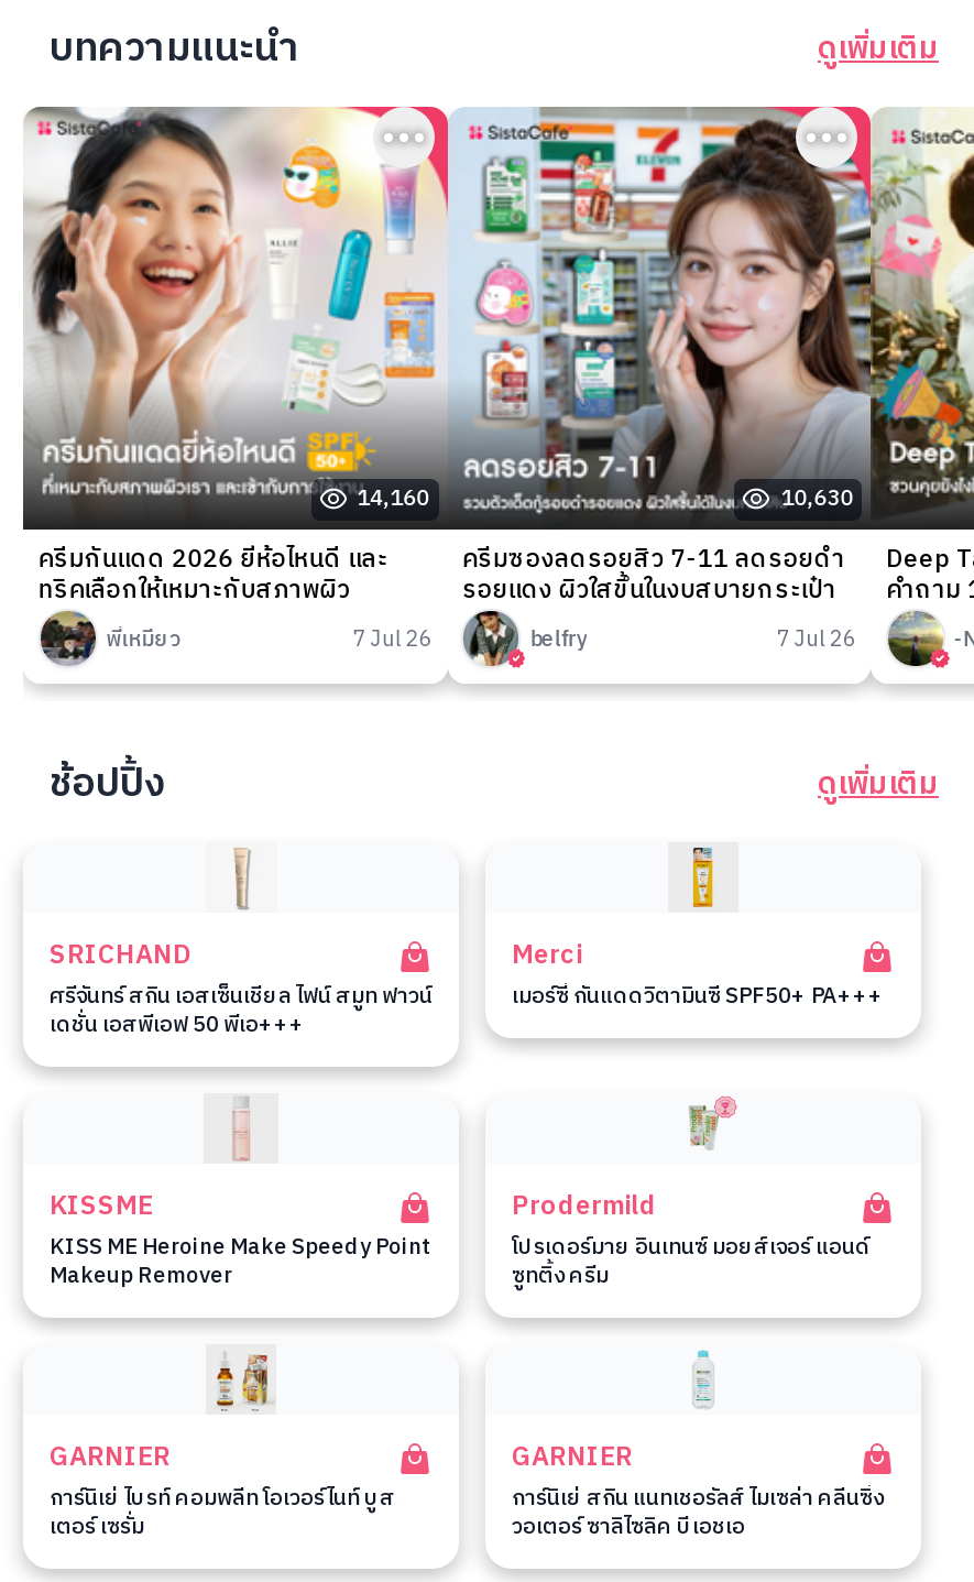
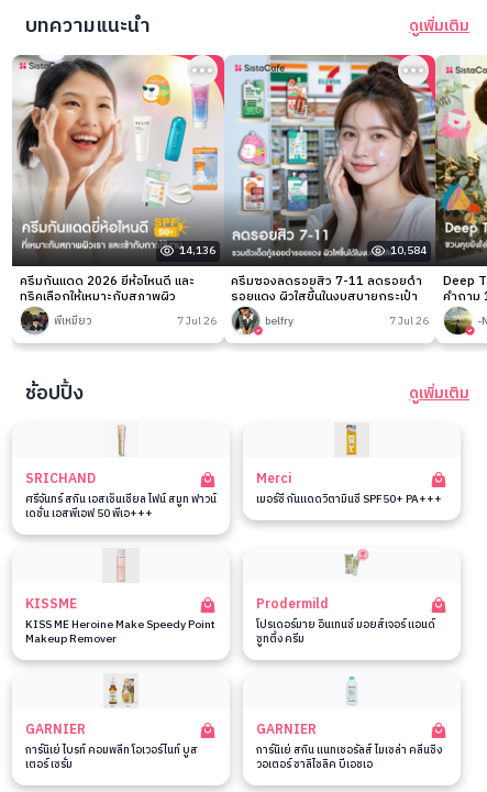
[357,482,429,517] 14,160 -> [179,242,215,260] 14,136
[781,482,853,517] 10,630 -> [390,242,427,260] 10,584

